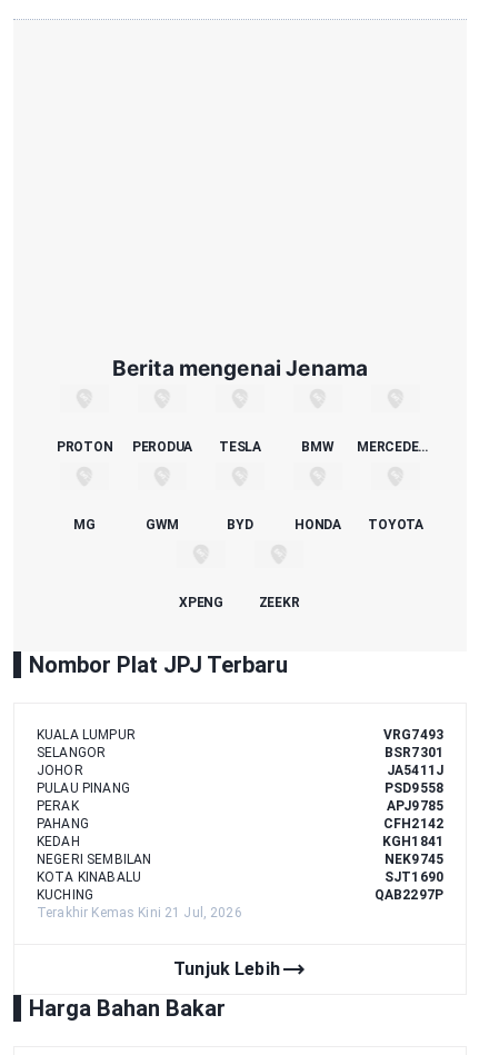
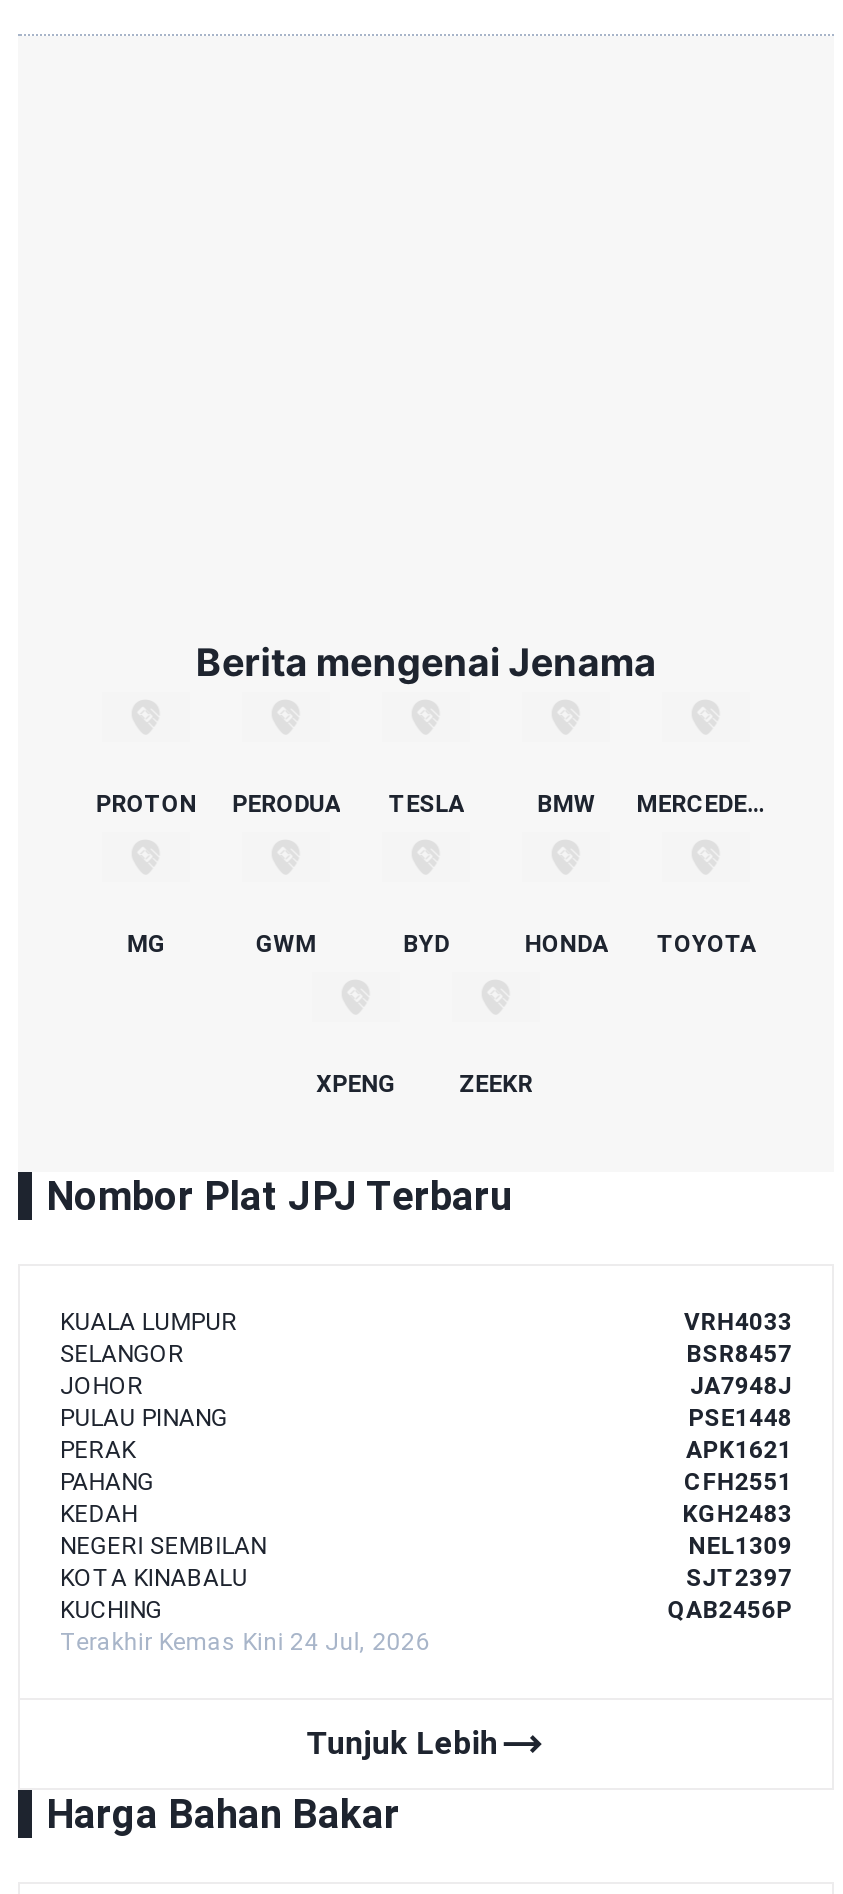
[383,727,443,743] VRG7493 -> [684,1308,792,1336] VRH4033
[384,745,443,760] BSR7301 -> [686,1340,792,1368] BSR8457
[387,763,443,778] JA5411J -> [690,1372,792,1400] JA7948J
[384,780,443,796] PSD9558 -> [688,1404,792,1432] PSE1448
[387,798,443,814] APJ9785 -> [686,1436,792,1464] APK1621
[383,816,443,832] CFH2142 -> [684,1468,792,1496] CFH2551
[382,834,443,849] KGH1841 -> [682,1500,792,1528] KGH2483
[384,852,443,867] NEK9745 -> [688,1532,792,1560] NEL1309
[384,869,443,885] SJT1690 -> [686,1564,792,1592] SJT2397
[37,887,443,920] QAB2297P | Terakhir Kemas Kini 21 Jul, 2026 -> [60,1596,792,1656] QAB2456P | Terakhir Kemas Kini 24 Jul, 2026

